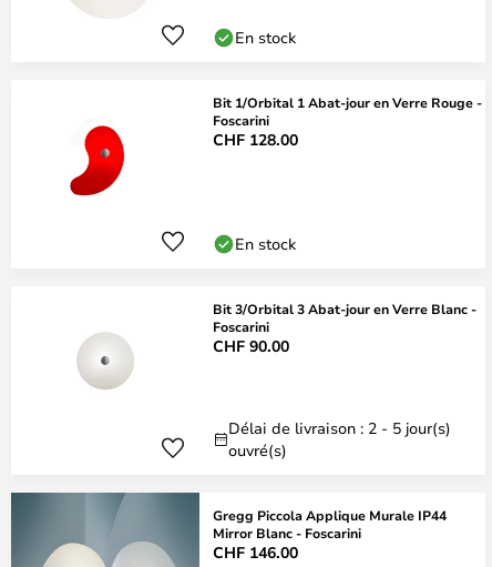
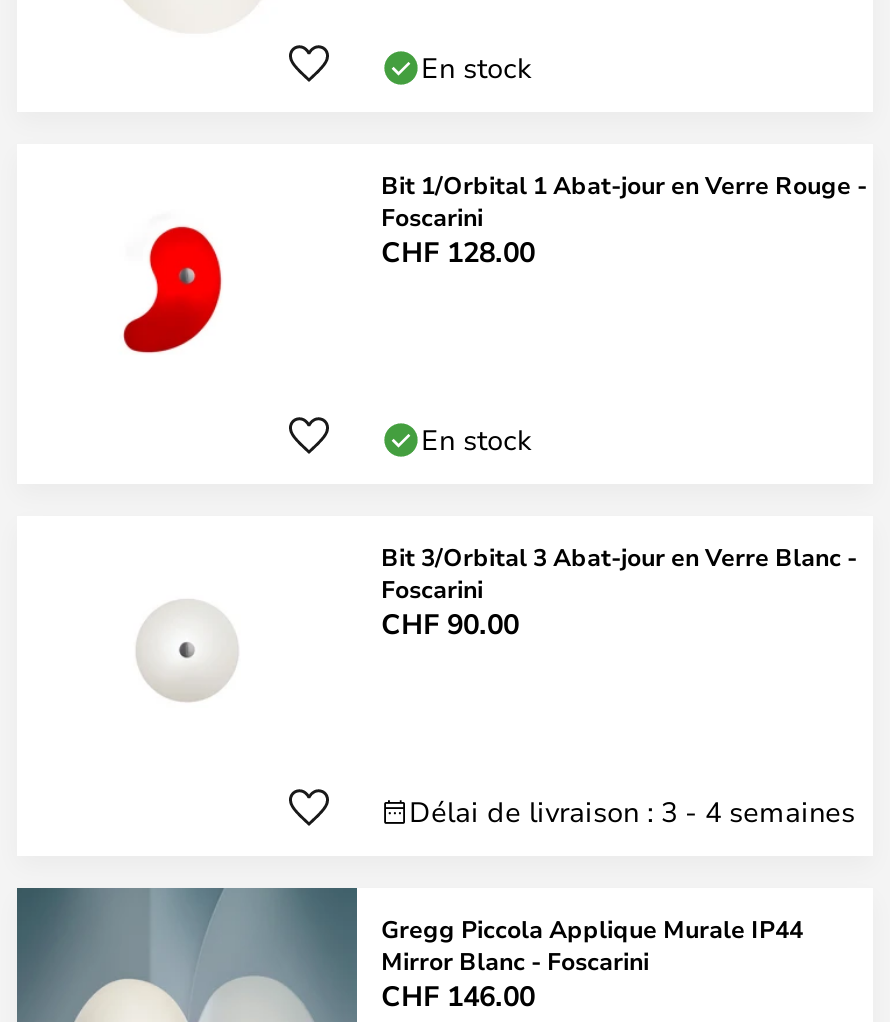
[228,417,451,460] Délai de livraison : 2 - 5 jour(s) | ouvré(s) -> [409,792,855,830] Délai de livraison : 3 - 4 semaines

